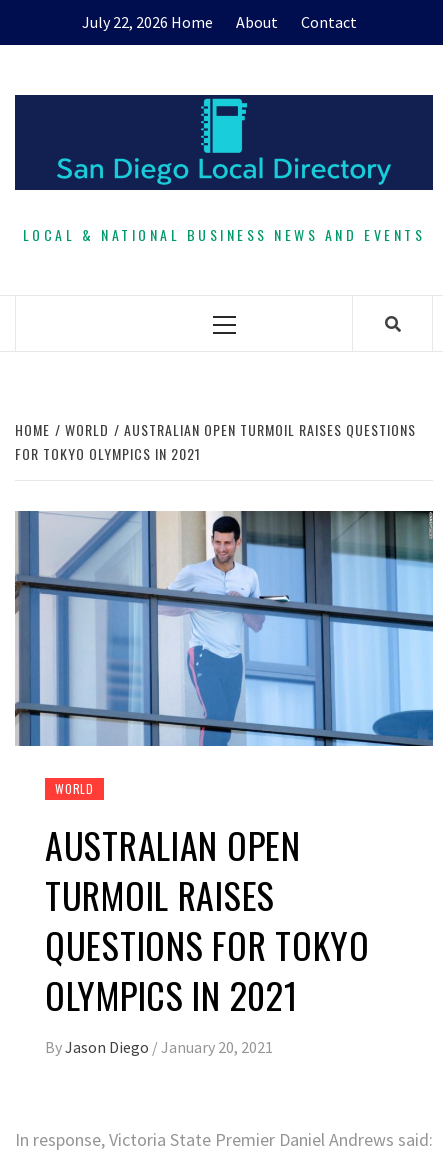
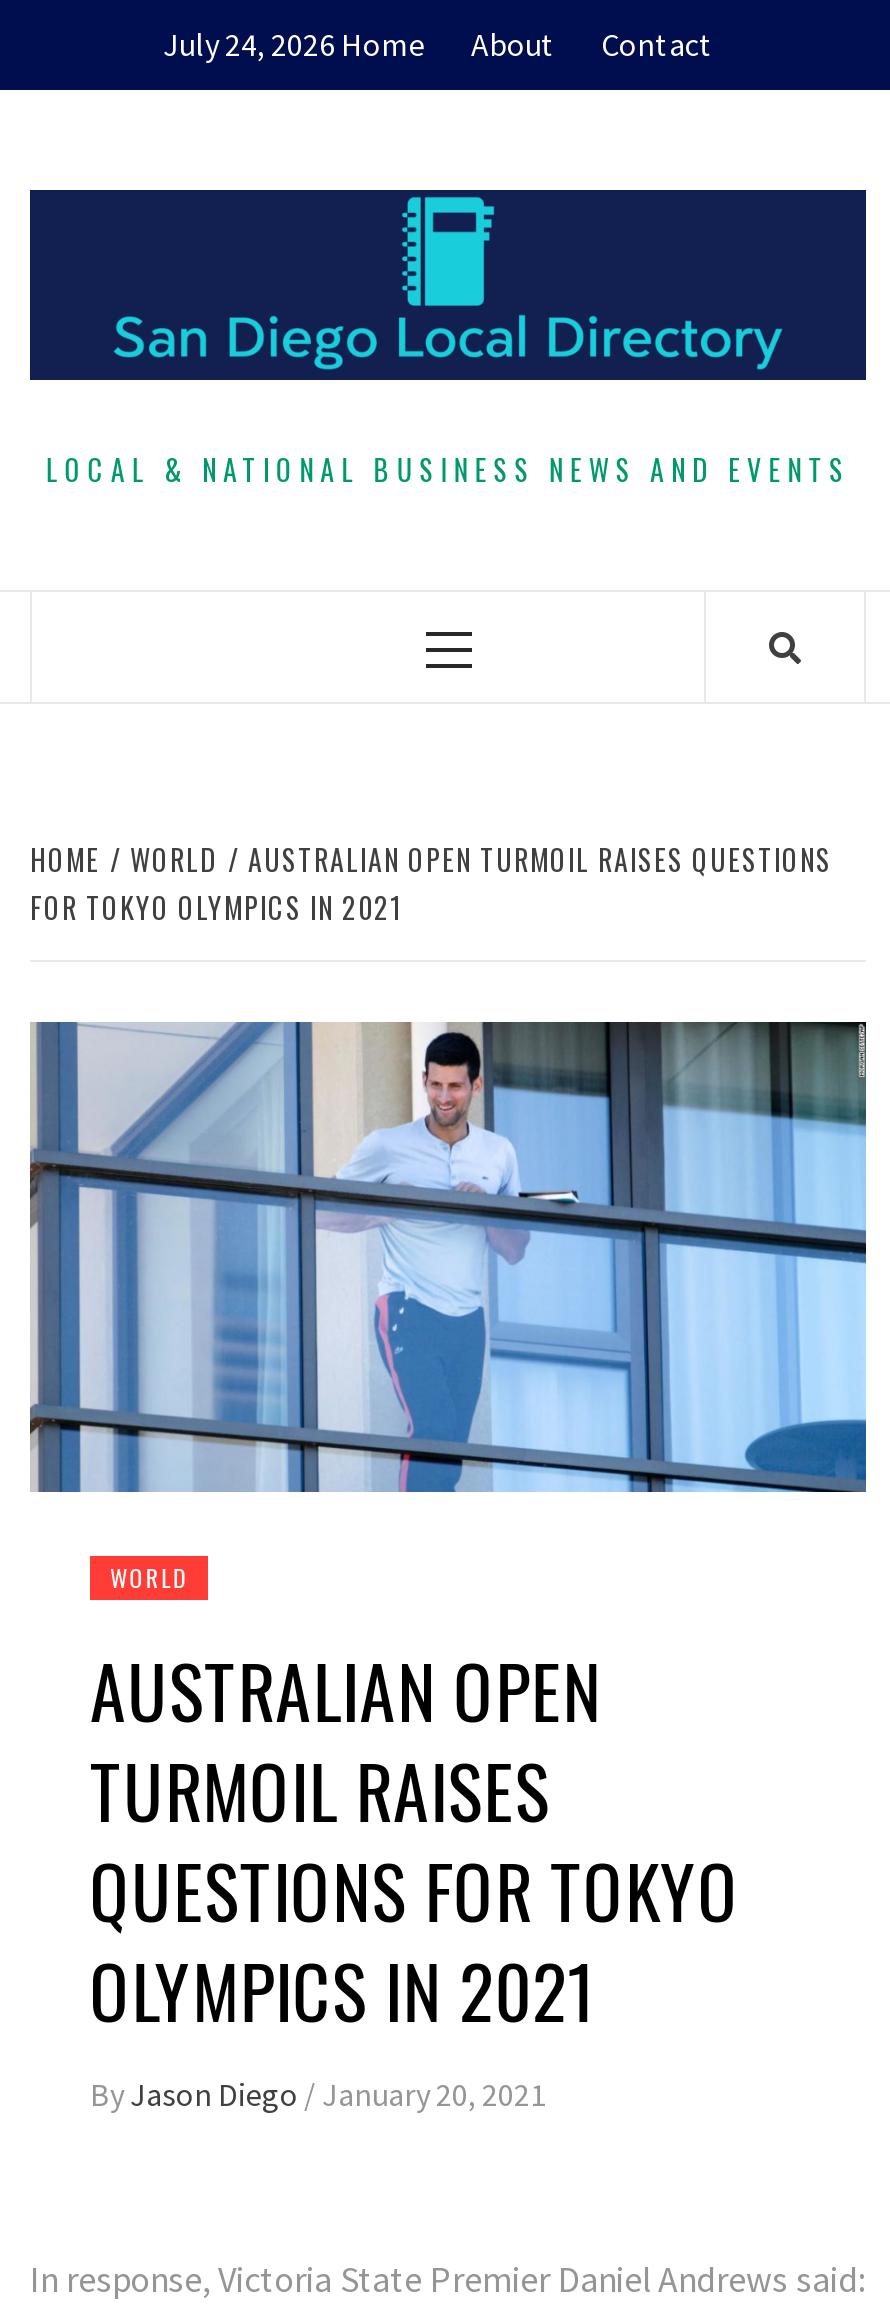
[81,12,356,32] July 22, 2026 Home About Contact -> [163,24,713,64] July 24, 2026 Home About Contact

